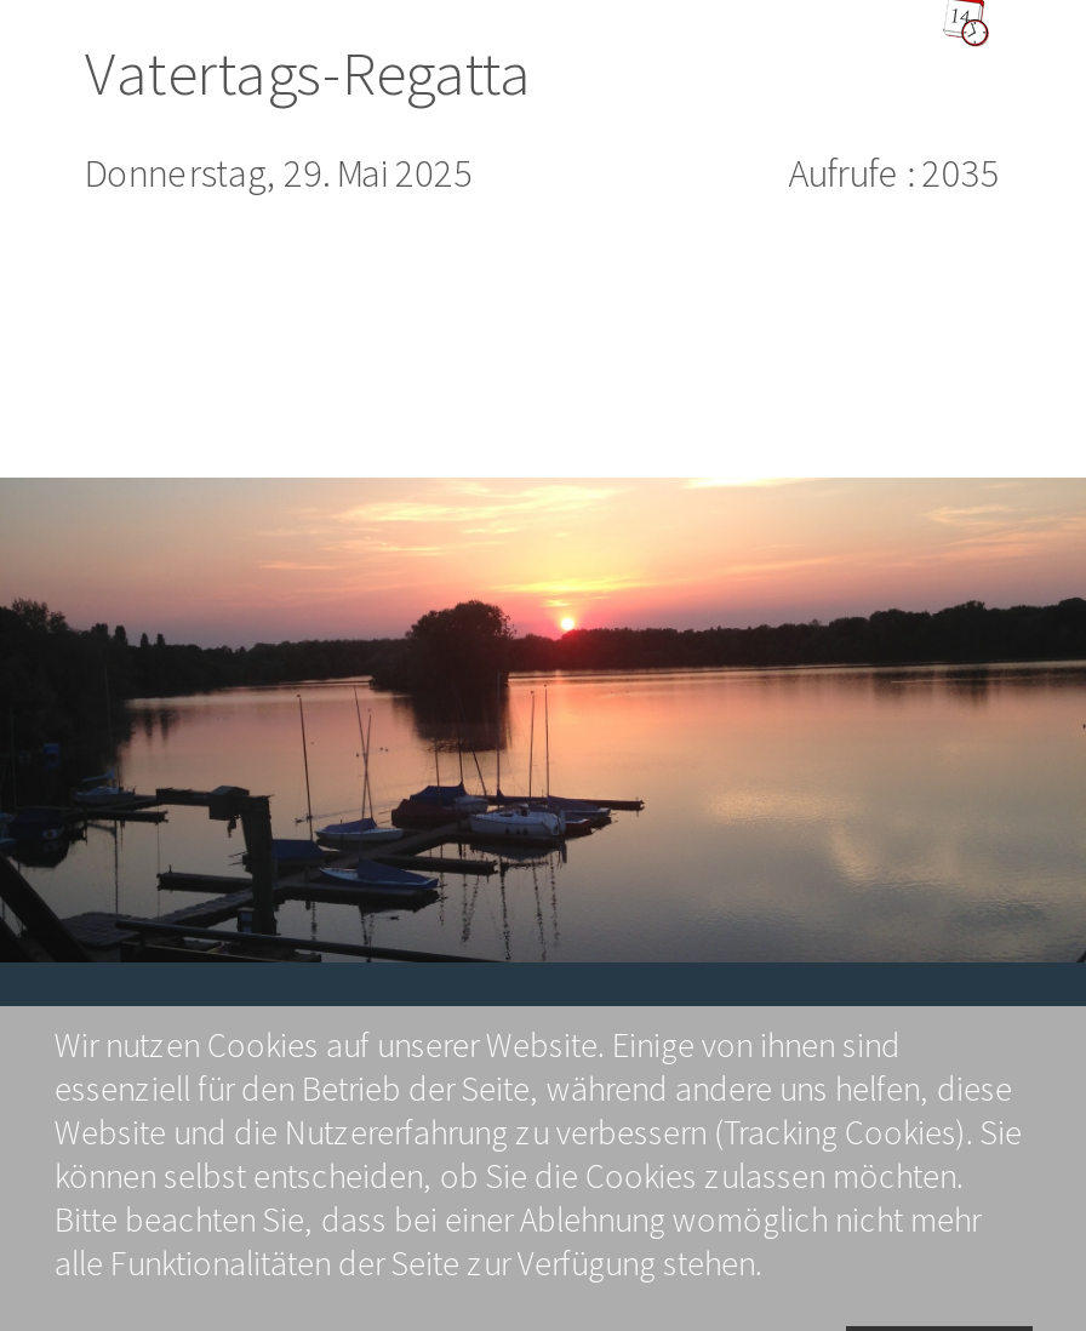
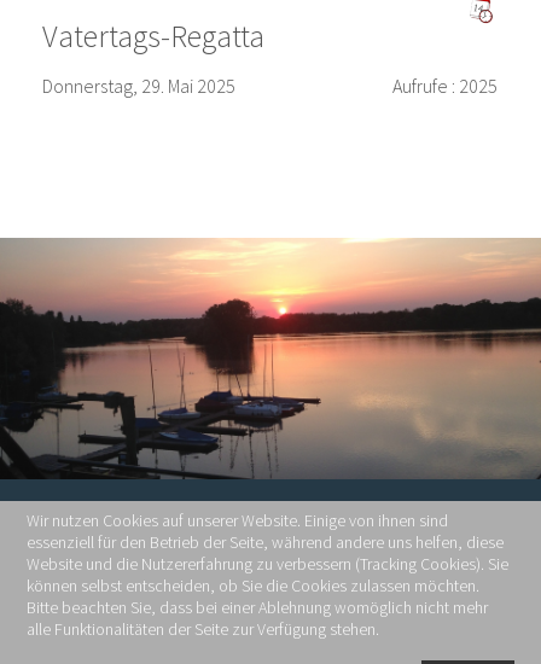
[788,148,999,196] Aufrufe: 2035 -> [393,74,498,98] Aufrufe: 2025

